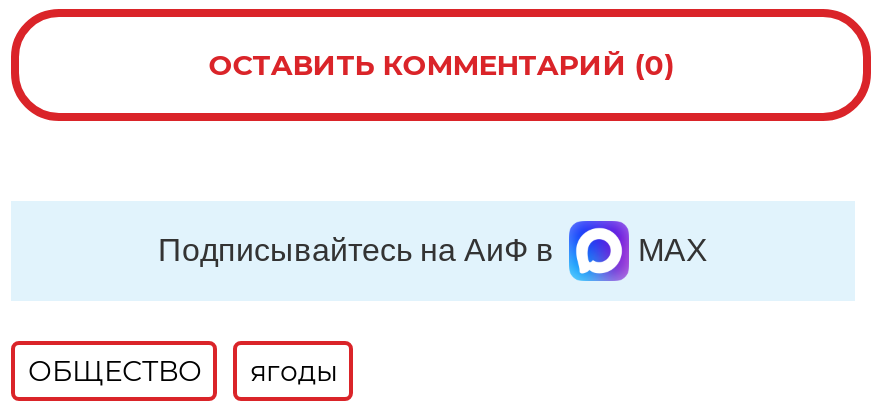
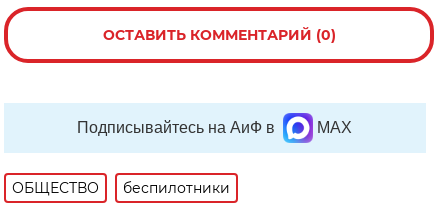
[250,353,338,389] ягоды -> [123,179,230,197] беспилотники

